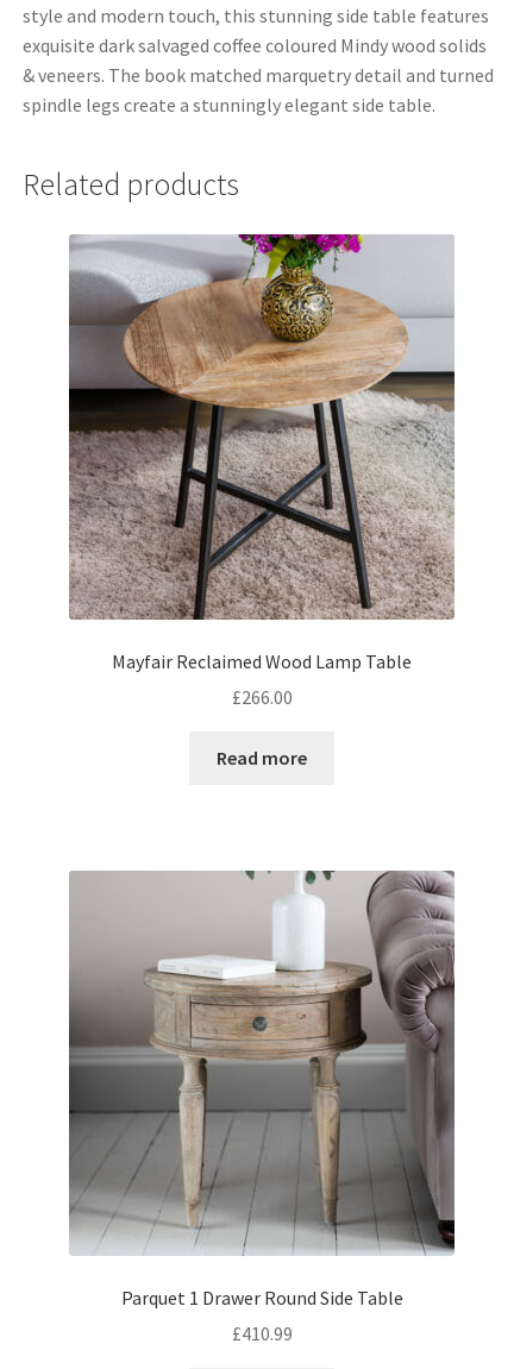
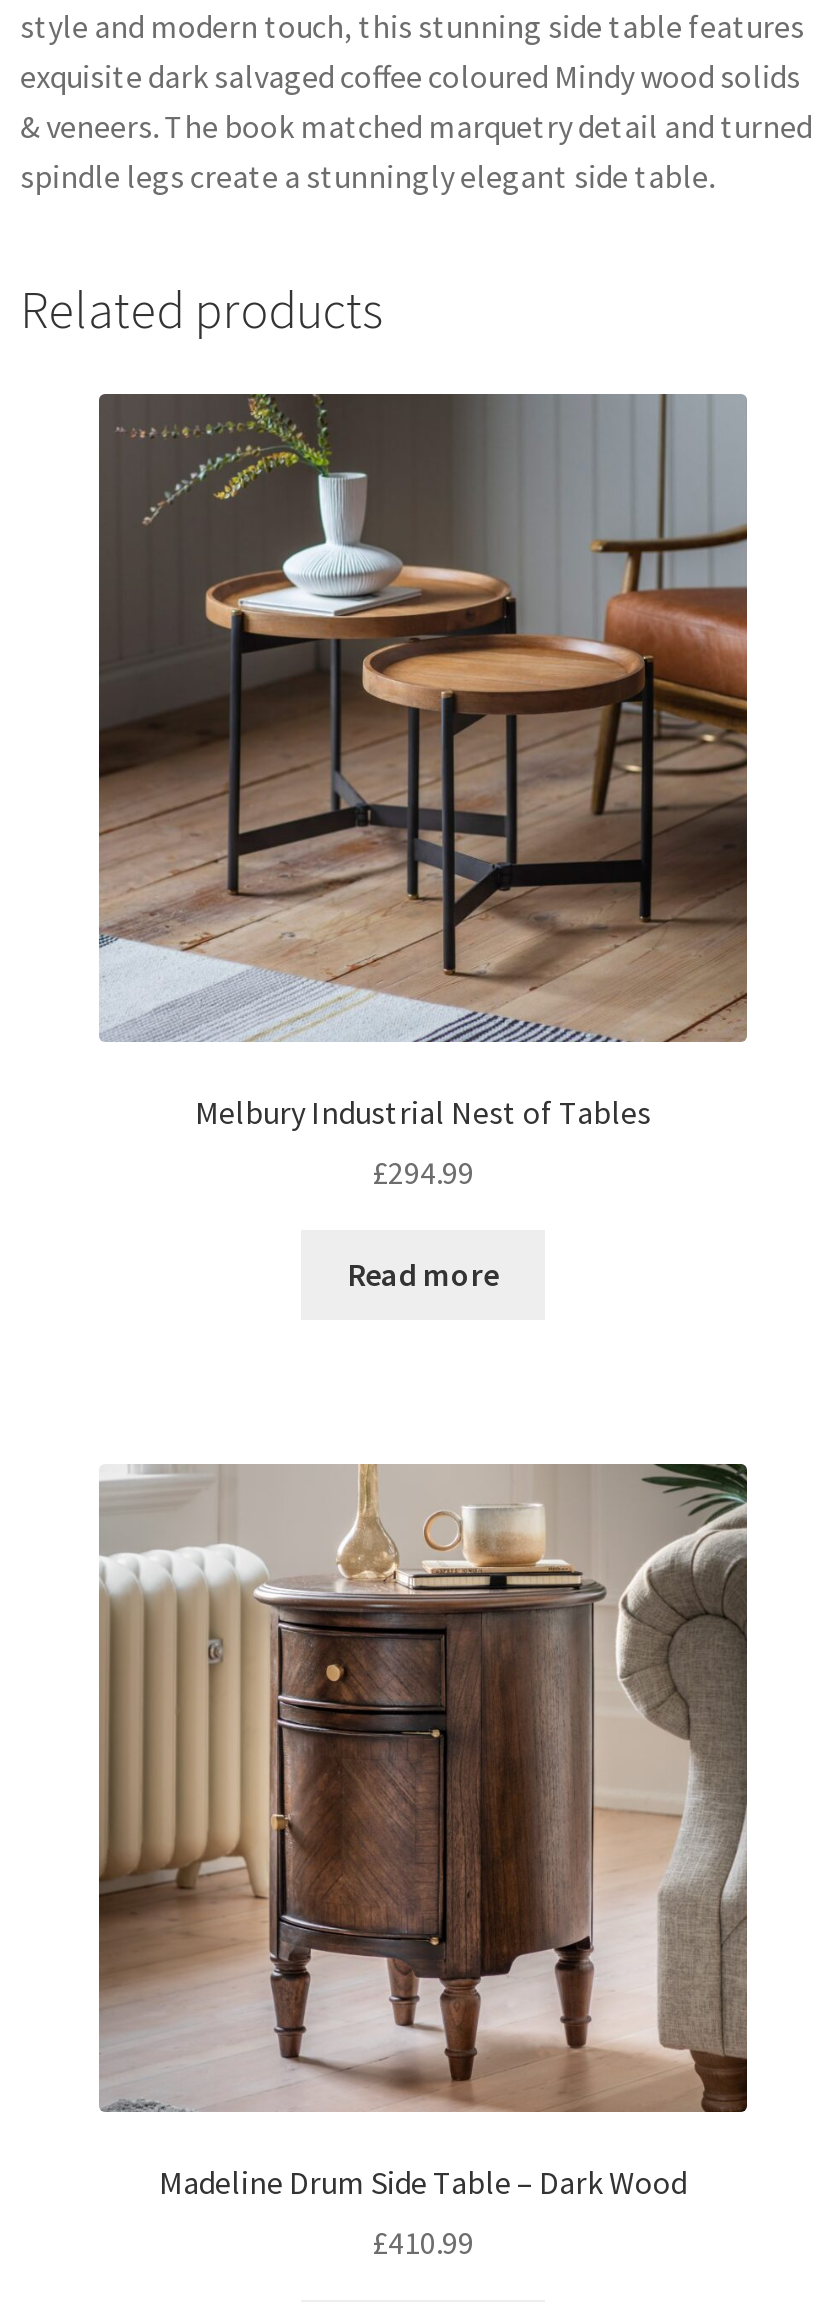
[69,233,456,673] [image] | Mayfair Reclaimed Wood Lamp Table -> [99,392,749,1131] [image] | Melbury Industrial Nest of Tables
[231,685,292,709] £266.00 -> [372,1153,474,1193] £294.99
[69,871,456,1309] [image] | Parquet 1 Drawer Round Side Table -> [99,1464,749,2201] [image] | Madeline Drum Side Table – Dark Wood

